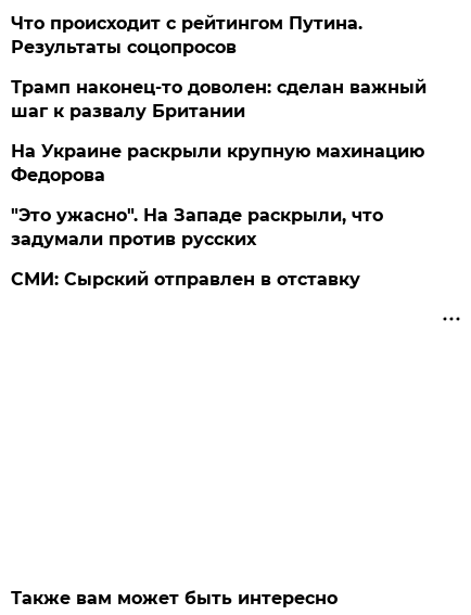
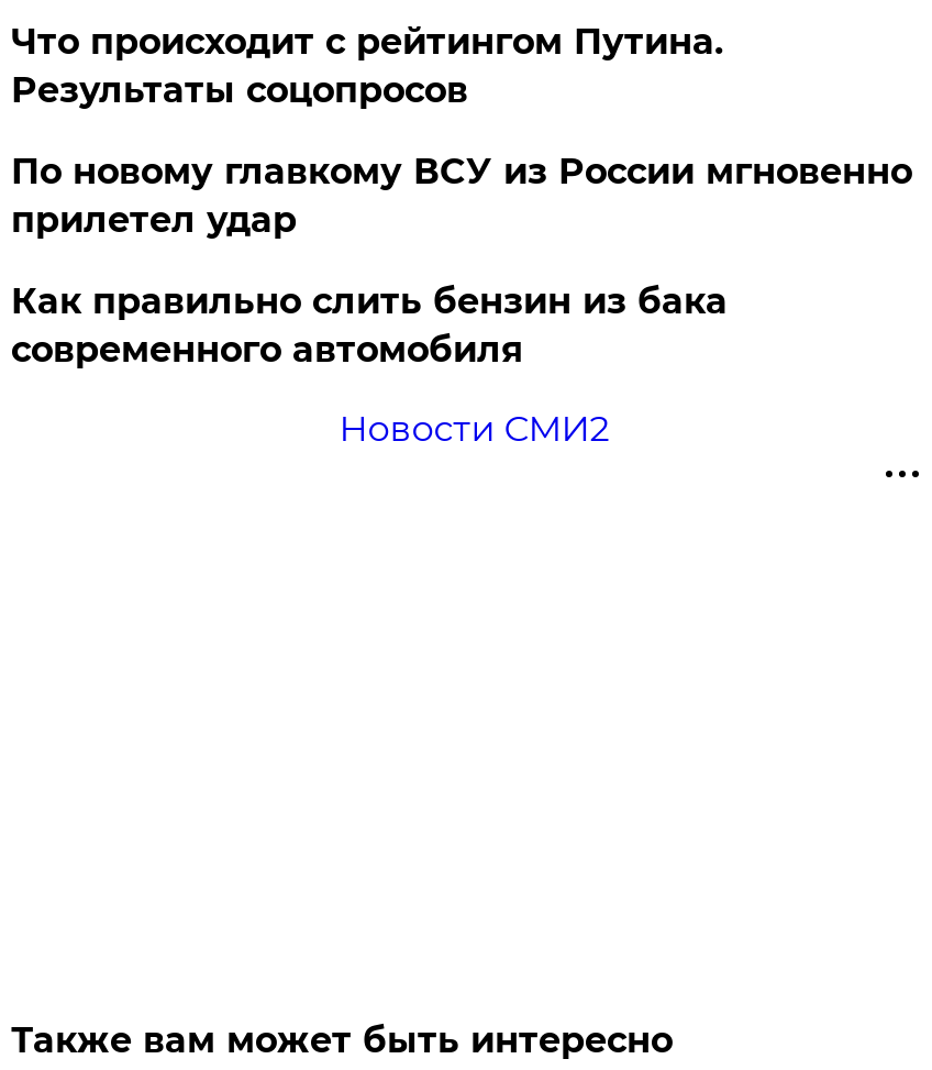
[11,77,427,289] Трамп наконец-то доволен: сделан важный | шаг к развалу Британии | На Украине раскрыли крупную махинацию | Федорова | "Это ужасно". На Западе раскрыли, что | задумали против русских | СМИ: Сырский отправлен в отставку -> [11,150,912,449] По новому главкому ВСУ из России мгновенно | прилетел удар | Как правильно слить бензин из бака | современного автомобиля | Новости СМИ2

